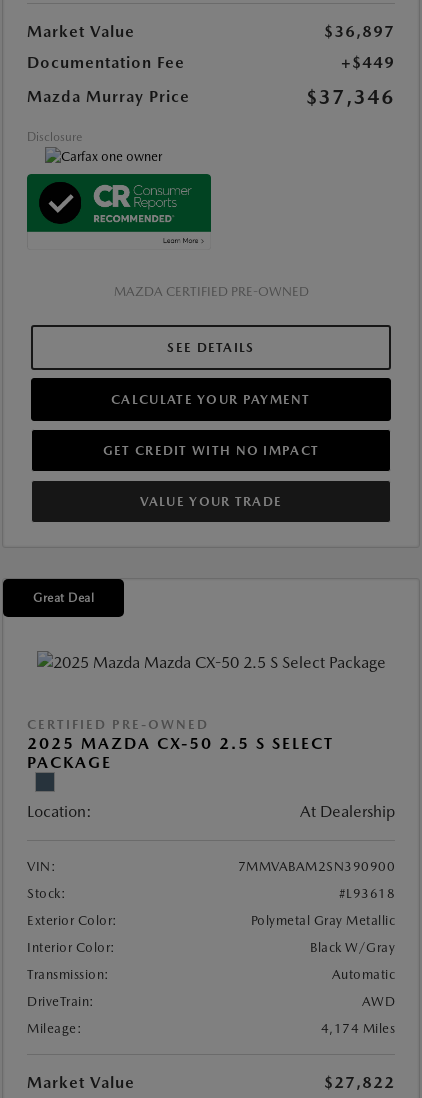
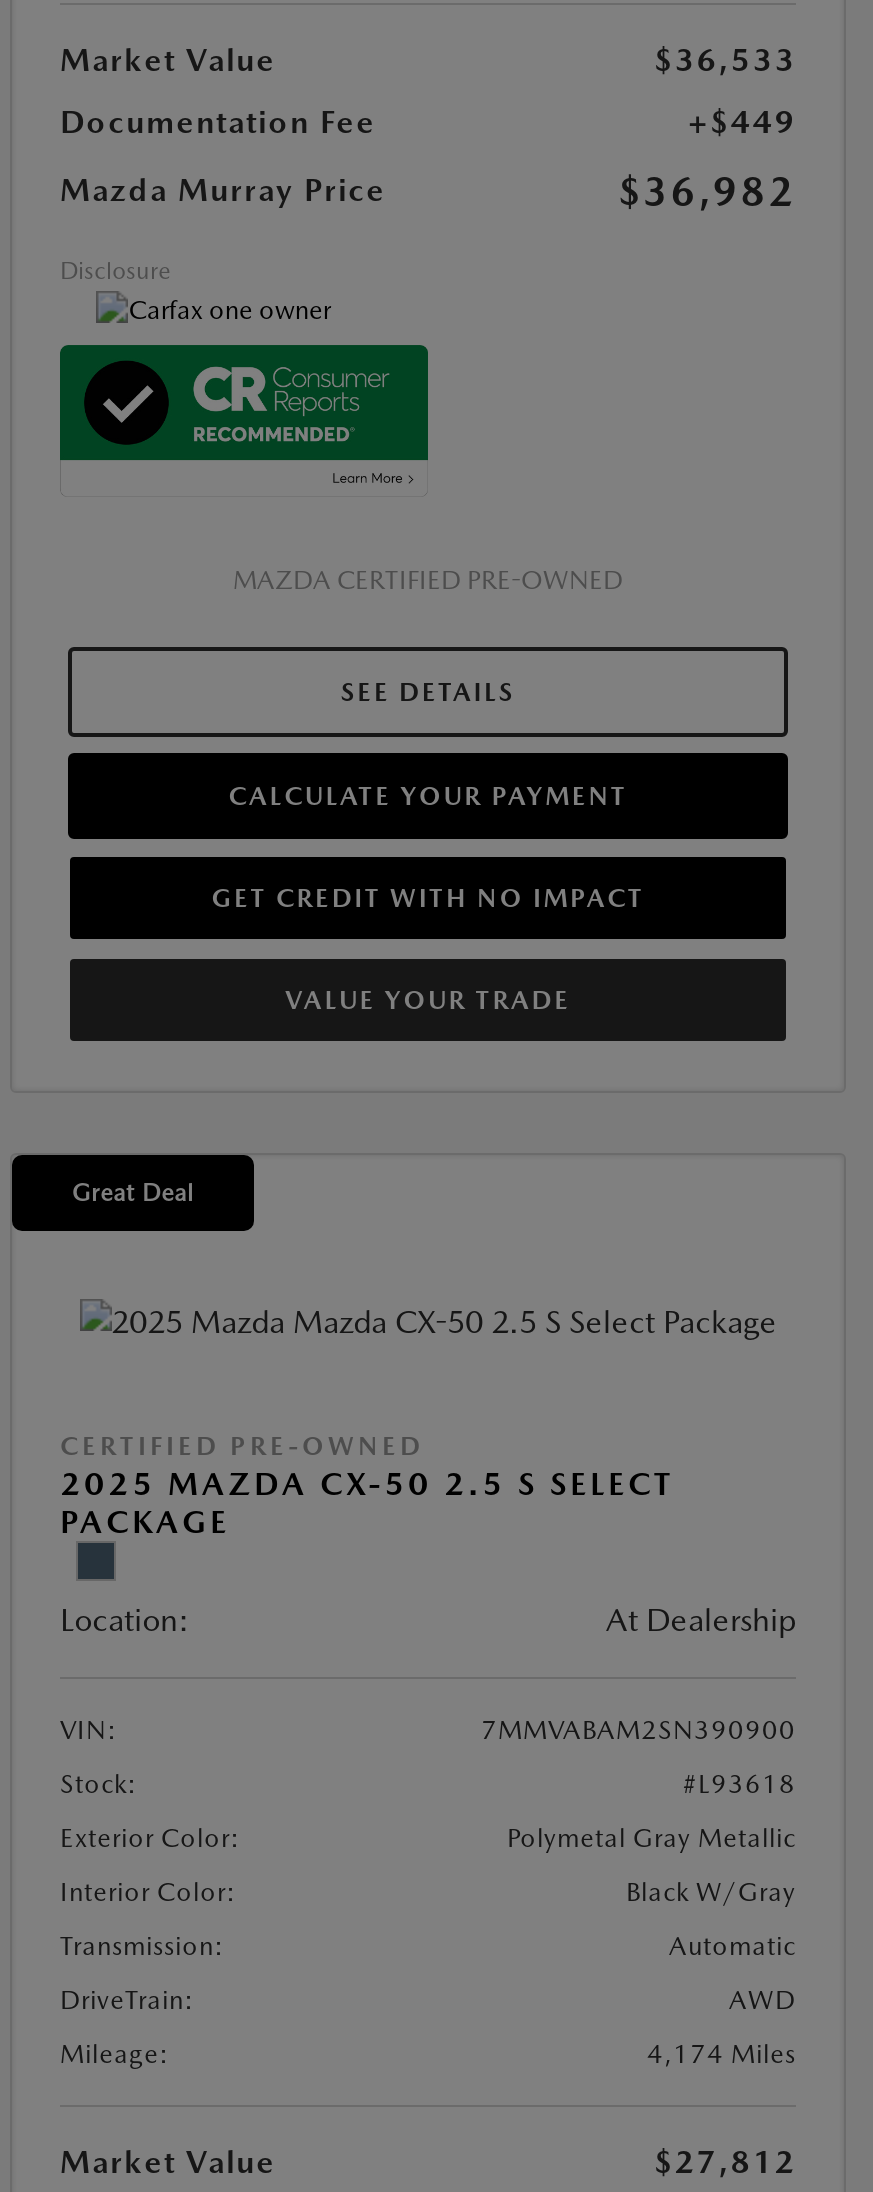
[324,22,395,41] $36,897 -> [654,40,796,78] $36,533
[306,85,395,109] $37,346 -> [618,166,796,214] $36,982
[324,1073,395,1092] $27,822 -> [654,2142,796,2180] $27,812

